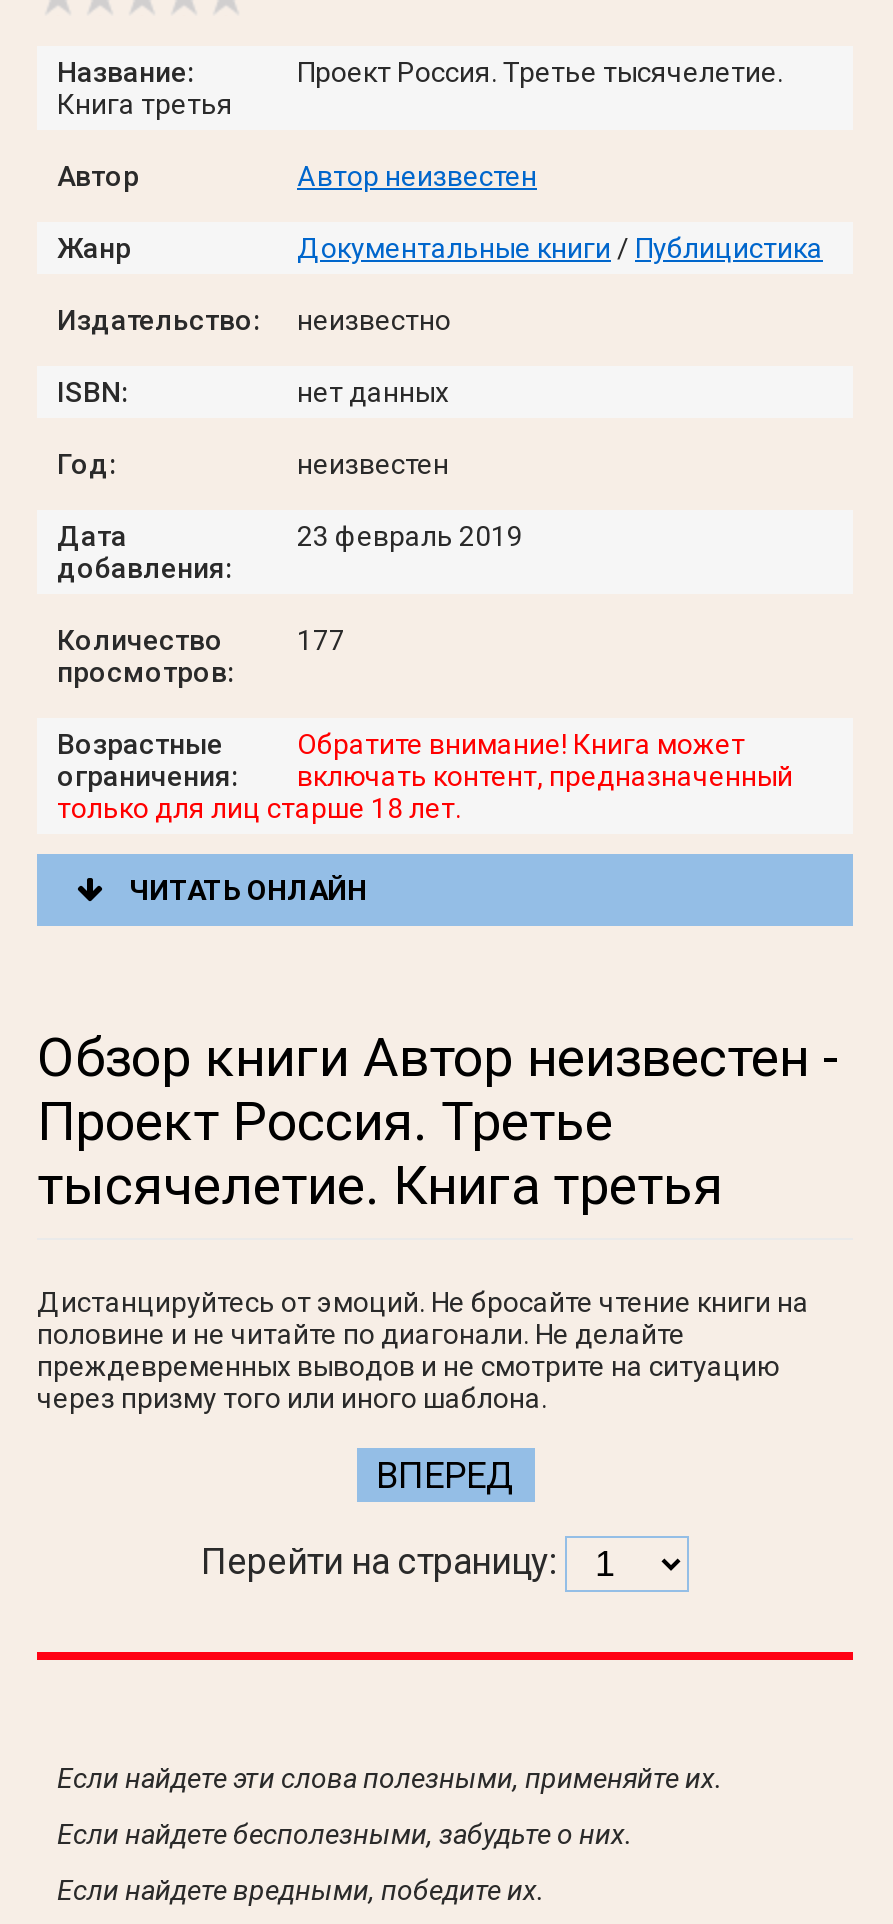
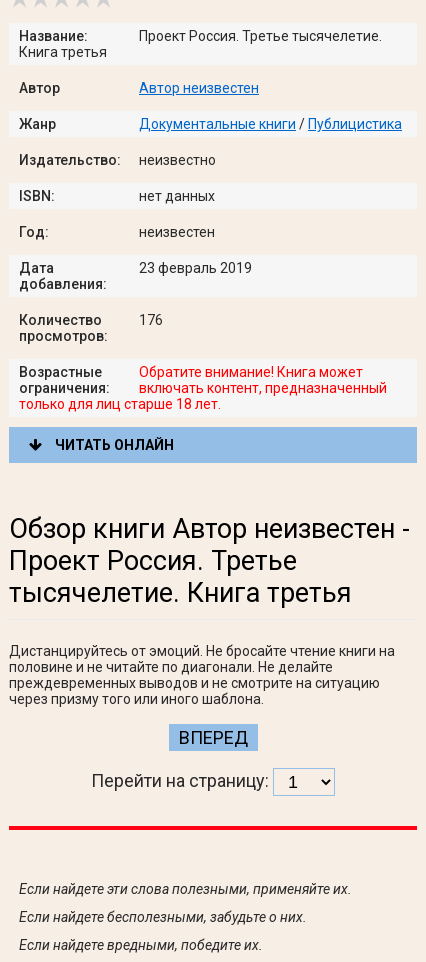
[297,624,345,656] 177 -> [139,312,163,328] 176

